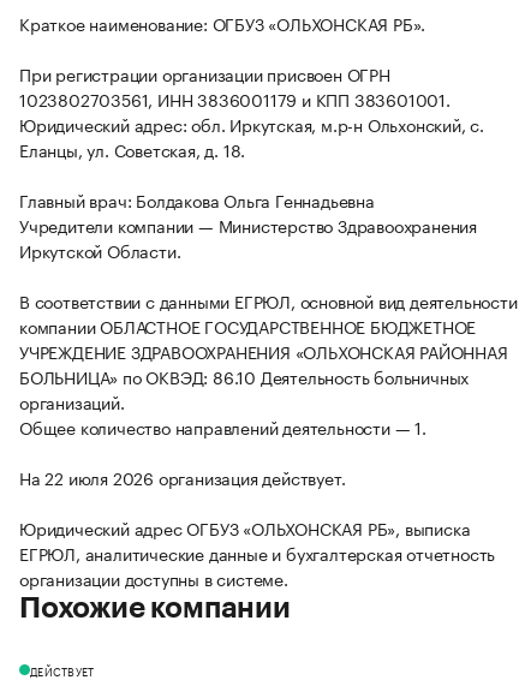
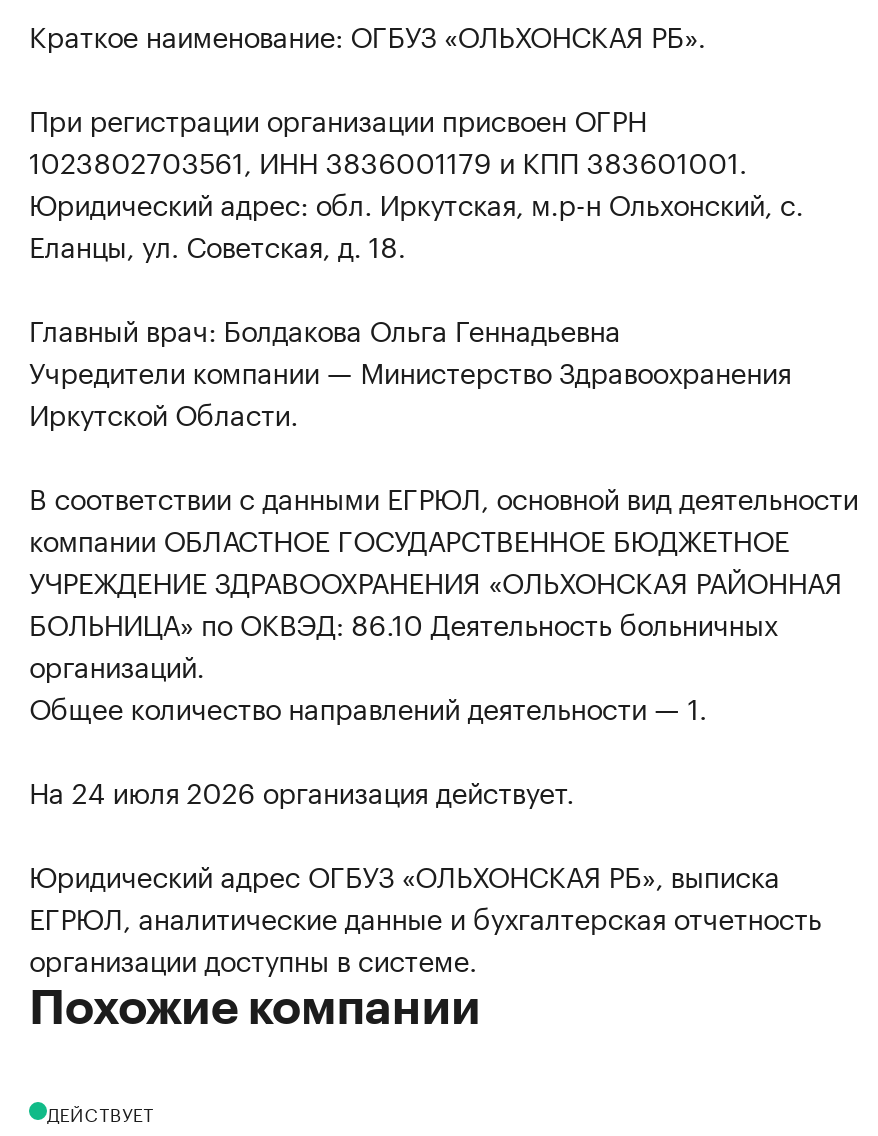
[19,464,345,491] На 22 июля 2026 организация действует. -> [29,769,574,813] На 24 июля 2026 организация действует.

